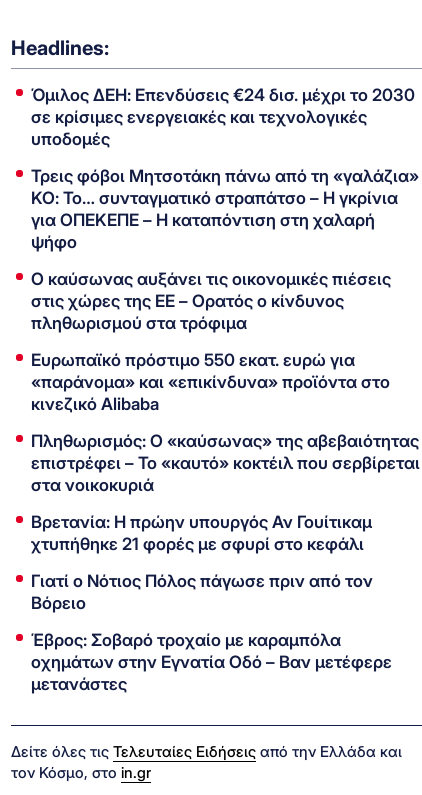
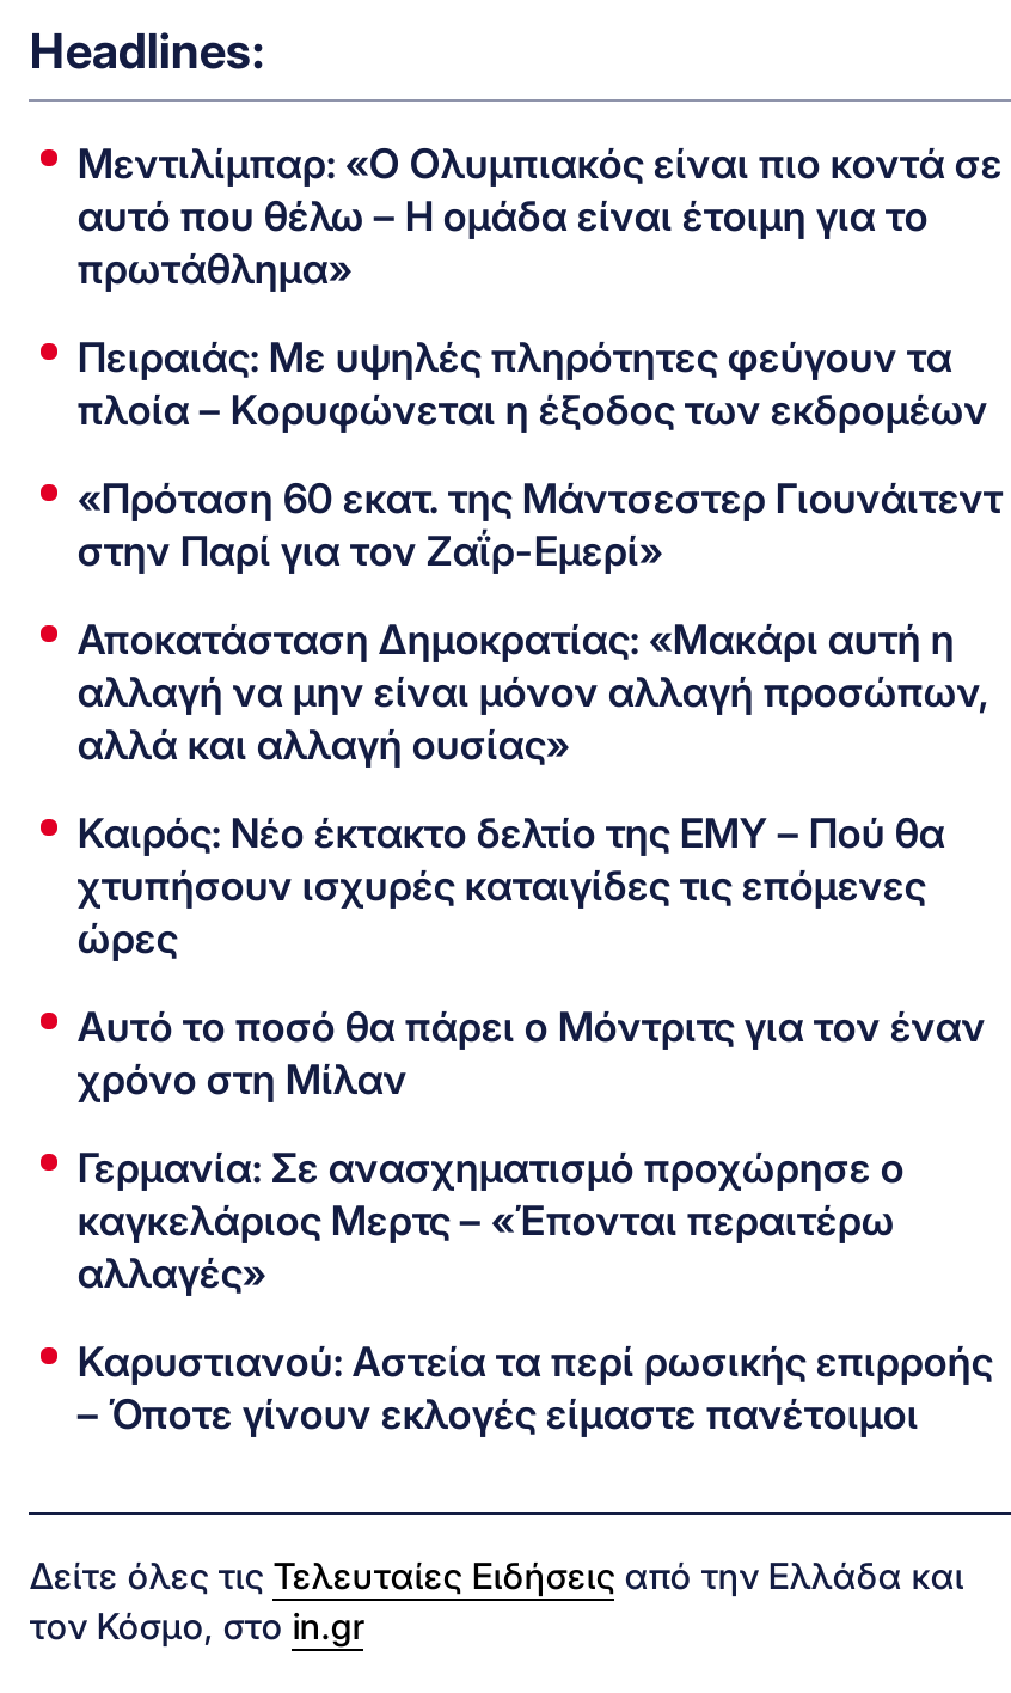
[31,84,415,148] Όμιλος ΔΕΗ: Επενδύσεις €24 δισ. μέχρι το 2030 | σε κρίσιμες ενεργειακές και τεχνολογικές | υποδομές -> [77,139,1002,292] Μεντιλίμπαρ: «Ο Ολυμπιακός είναι πιο κοντά σε | αυτό που θέλω – Η ομάδα είναι έτοιμη για το | πρωτάθλημα»
[31,165,419,251] Τρεις φόβοι Μητσοτάκη πάνω από τη «γαλάζια» | ΚΟ: Το… συνταγματικό στραπάτσο – Η γκρίνια | για ΟΠΕΚΕΠΕ – Η καταπόντιση στη χαλαρή | ψήφο -> [77,332,988,433] Πειραιάς: Με υψηλές πληρότητες φεύγουν τα | πλοία – Κορυφώνεται η έξοδος των εκδρομέων
[31,268,391,332] Ο καύσωνας αυξάνει τις οικονομικές πιέσεις | στις χώρες της ΕΕ – Ορατός ο κίνδυνος | πληθωρισμού στα τρόφιμα -> [77,473,1002,574] «Πρόταση 60 εκατ. της Μάντσεστερ Γιουνάιτεντ | στην Παρί για τον Ζαΐρ-Εμερί»
[31,349,390,413] Ευρωπαϊκό πρόστιμο 550 εκατ. ευρώ για | «παράνομα» και «επικίνδυνα» προϊόντα στο | κινεζικό Alibaba -> [77,615,988,768] Αποκατάσταση Δημοκρατίας: «Μακάρι αυτή η | αλλαγή να μην είναι μόνον αλλαγή προσώπων, | αλλά και αλλαγή ουσίας»
[31,430,420,494] Πληθωρισμός: Ο «καύσωνας» της αβεβαιότητας | επιστρέφει – Το «καυτό» κοκτέιλ που σερβίρεται | στα νοικοκυριά -> [77,808,945,961] Καιρός: Νέο έκτακτο δελτίο της ΕΜΥ – Πού θα | χτυπήσουν ισχυρές καταιγίδες τις επόμενες | ώρες
[31,511,372,553] Βρετανία: Η πρώην υπουργός Αν Γουίτικαμ | χτυπήθηκε 21 φορές με σφυρί στο κεφάλι -> [77,1002,985,1102] Αυτό το ποσό θα πάρει ο Μόντριτς για τον έναν | χρόνο στη Μίλαν
[31,570,373,612] Γιατί ο Νότιος Πόλος πάγωσε πριν από τον | Βόρειο -> [77,1143,904,1296] Γερμανία: Σε ανασχηματισμό προχώρησε ο | καγκελάριος Μερτς – «Έπονται περαιτέρω | αλλαγές»
[31,629,392,693] Έβρος: Σοβαρό τροχαίο με καραμπόλα | οχημάτων στην Εγνατία Οδό – Βαν μετέφερε | μετανάστες -> [77,1337,993,1437] Καρυστιανού: Αστεία τα περί ρωσικής επιρροής | – Όποτε γίνουν εκλογές είμαστε πανέτοιμοι

